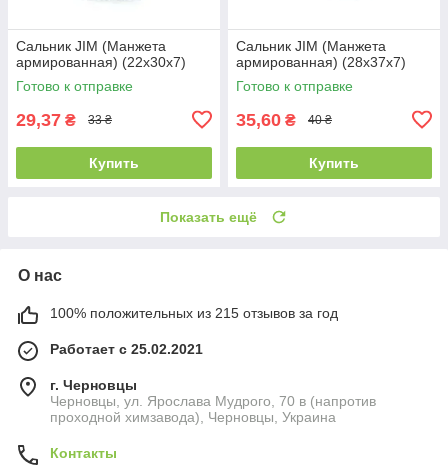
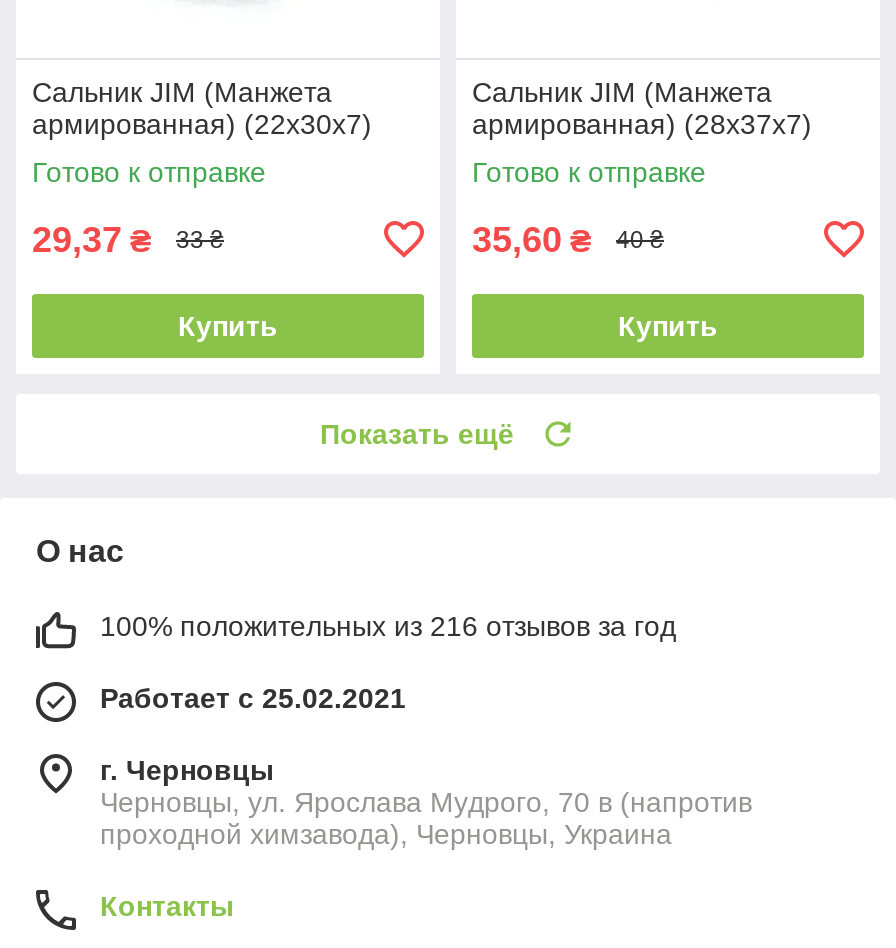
[50,305,338,321] 100% положительных из 215 отзывов за год -> [100,610,676,642] 100% положительных из 216 отзывов за год

